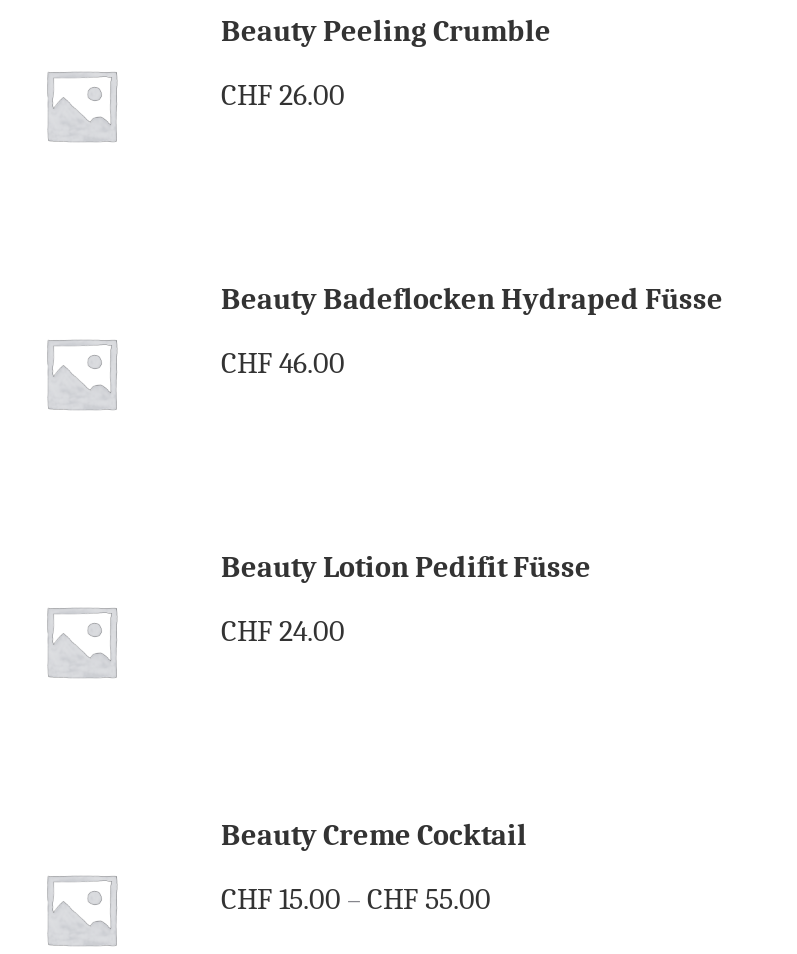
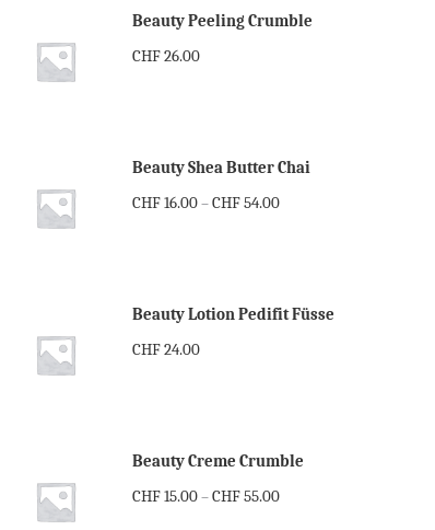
[221,280,723,316] Beauty Badeflocken Hydraped Füsse -> [132,157,310,177] Beauty Shea Butter Chai
[221,344,345,380] CHF 46.00 -> [132,192,280,212] CHF 16.00 – CHF 54.00
[221,816,527,852] Beauty Creme Cocktail -> [132,451,304,470] Beauty Creme Crumble

